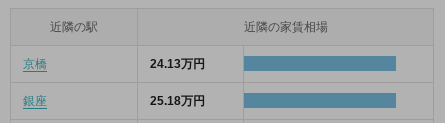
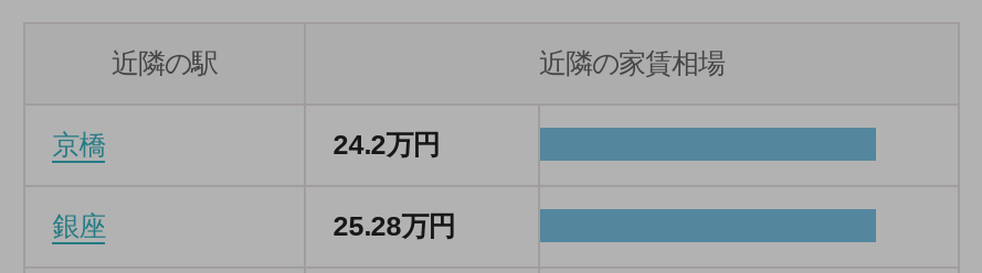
[150,57,205,71] 24.13万円 -> [333,131,439,162] 24.2万円
[150,94,205,108] 25.18万円 -> [333,212,454,243] 25.28万円

